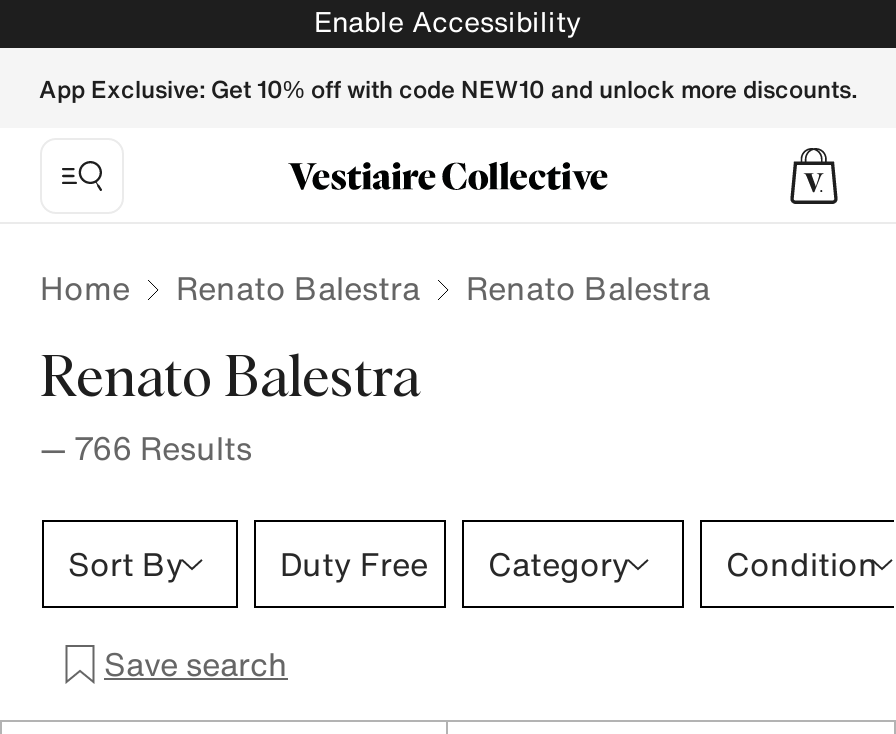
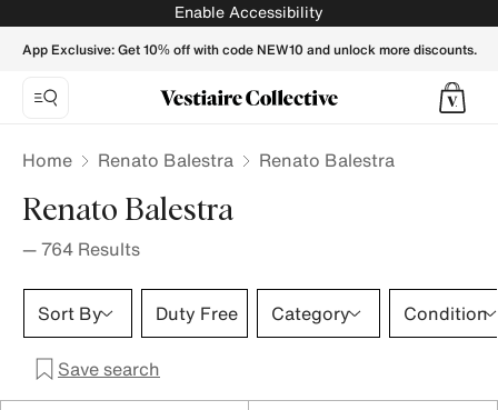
[40,424,252,472] — 766 Results -> [22,236,140,262] — 764 Results

